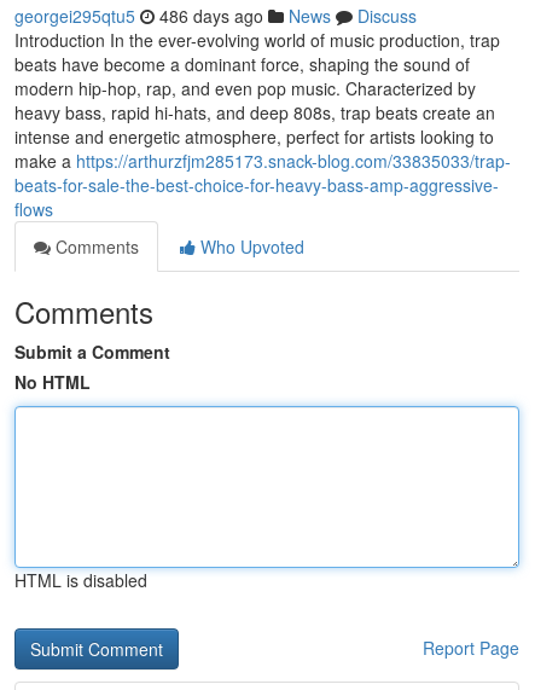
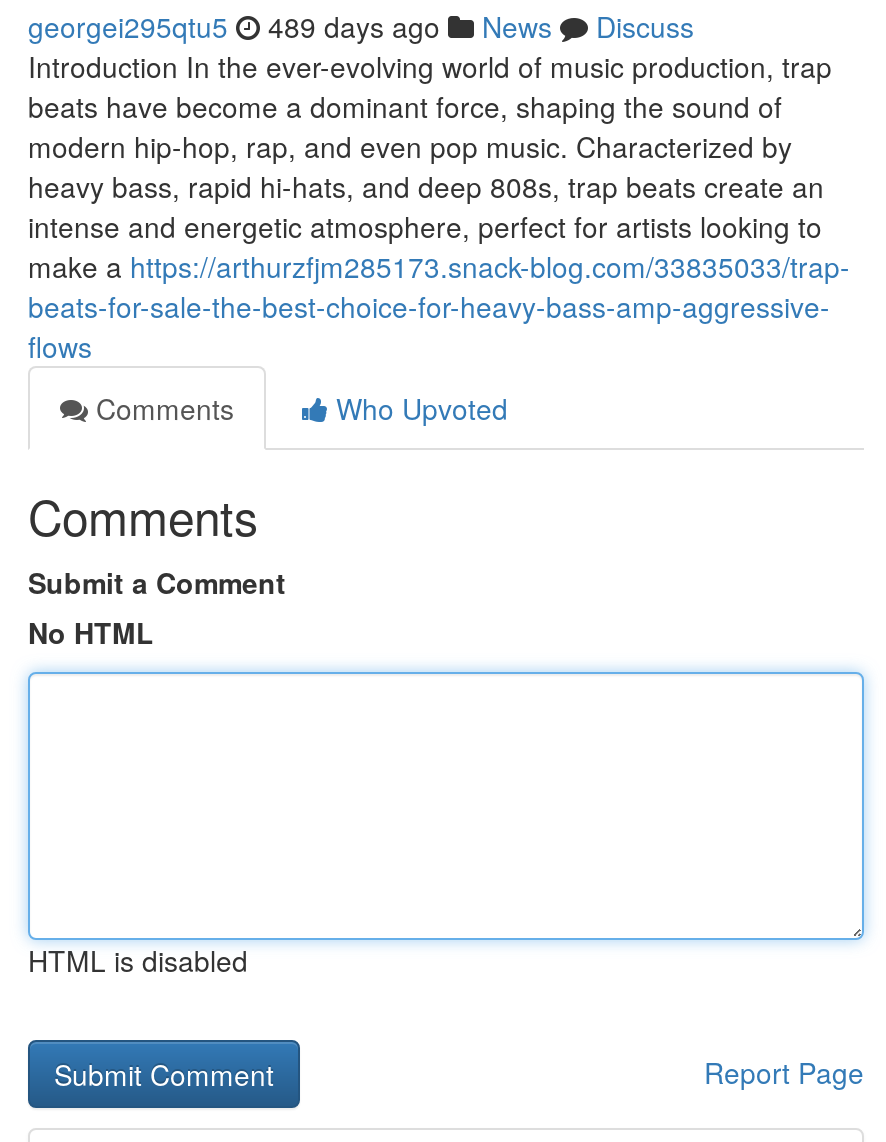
[14,4,417,28] georgei295qtu5 486 days ago News Discuss -> [28,6,694,46] georgei295qtu5 489 days ago News Discuss

